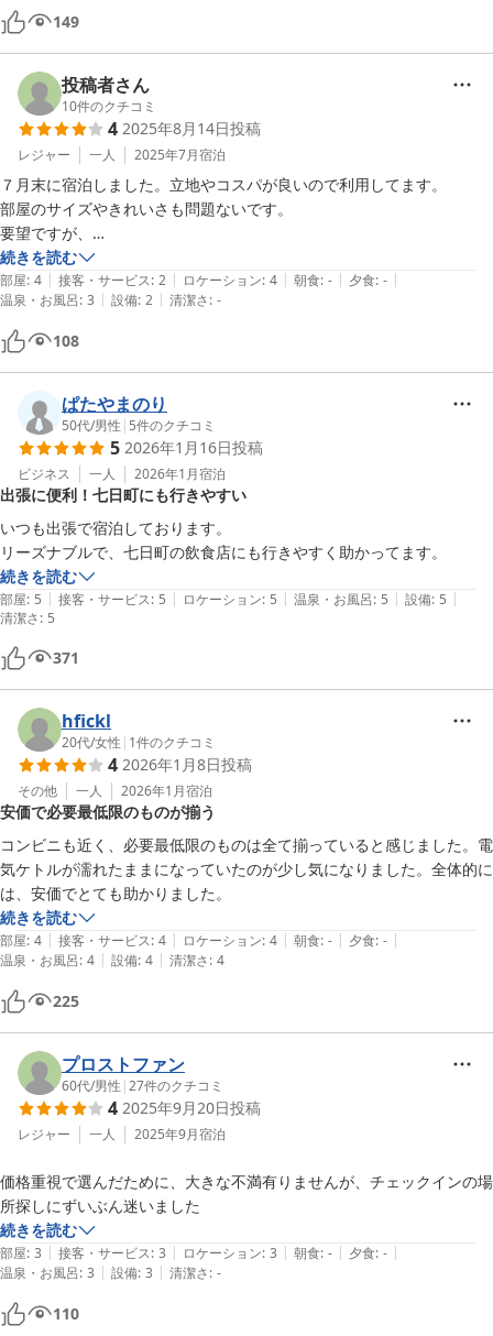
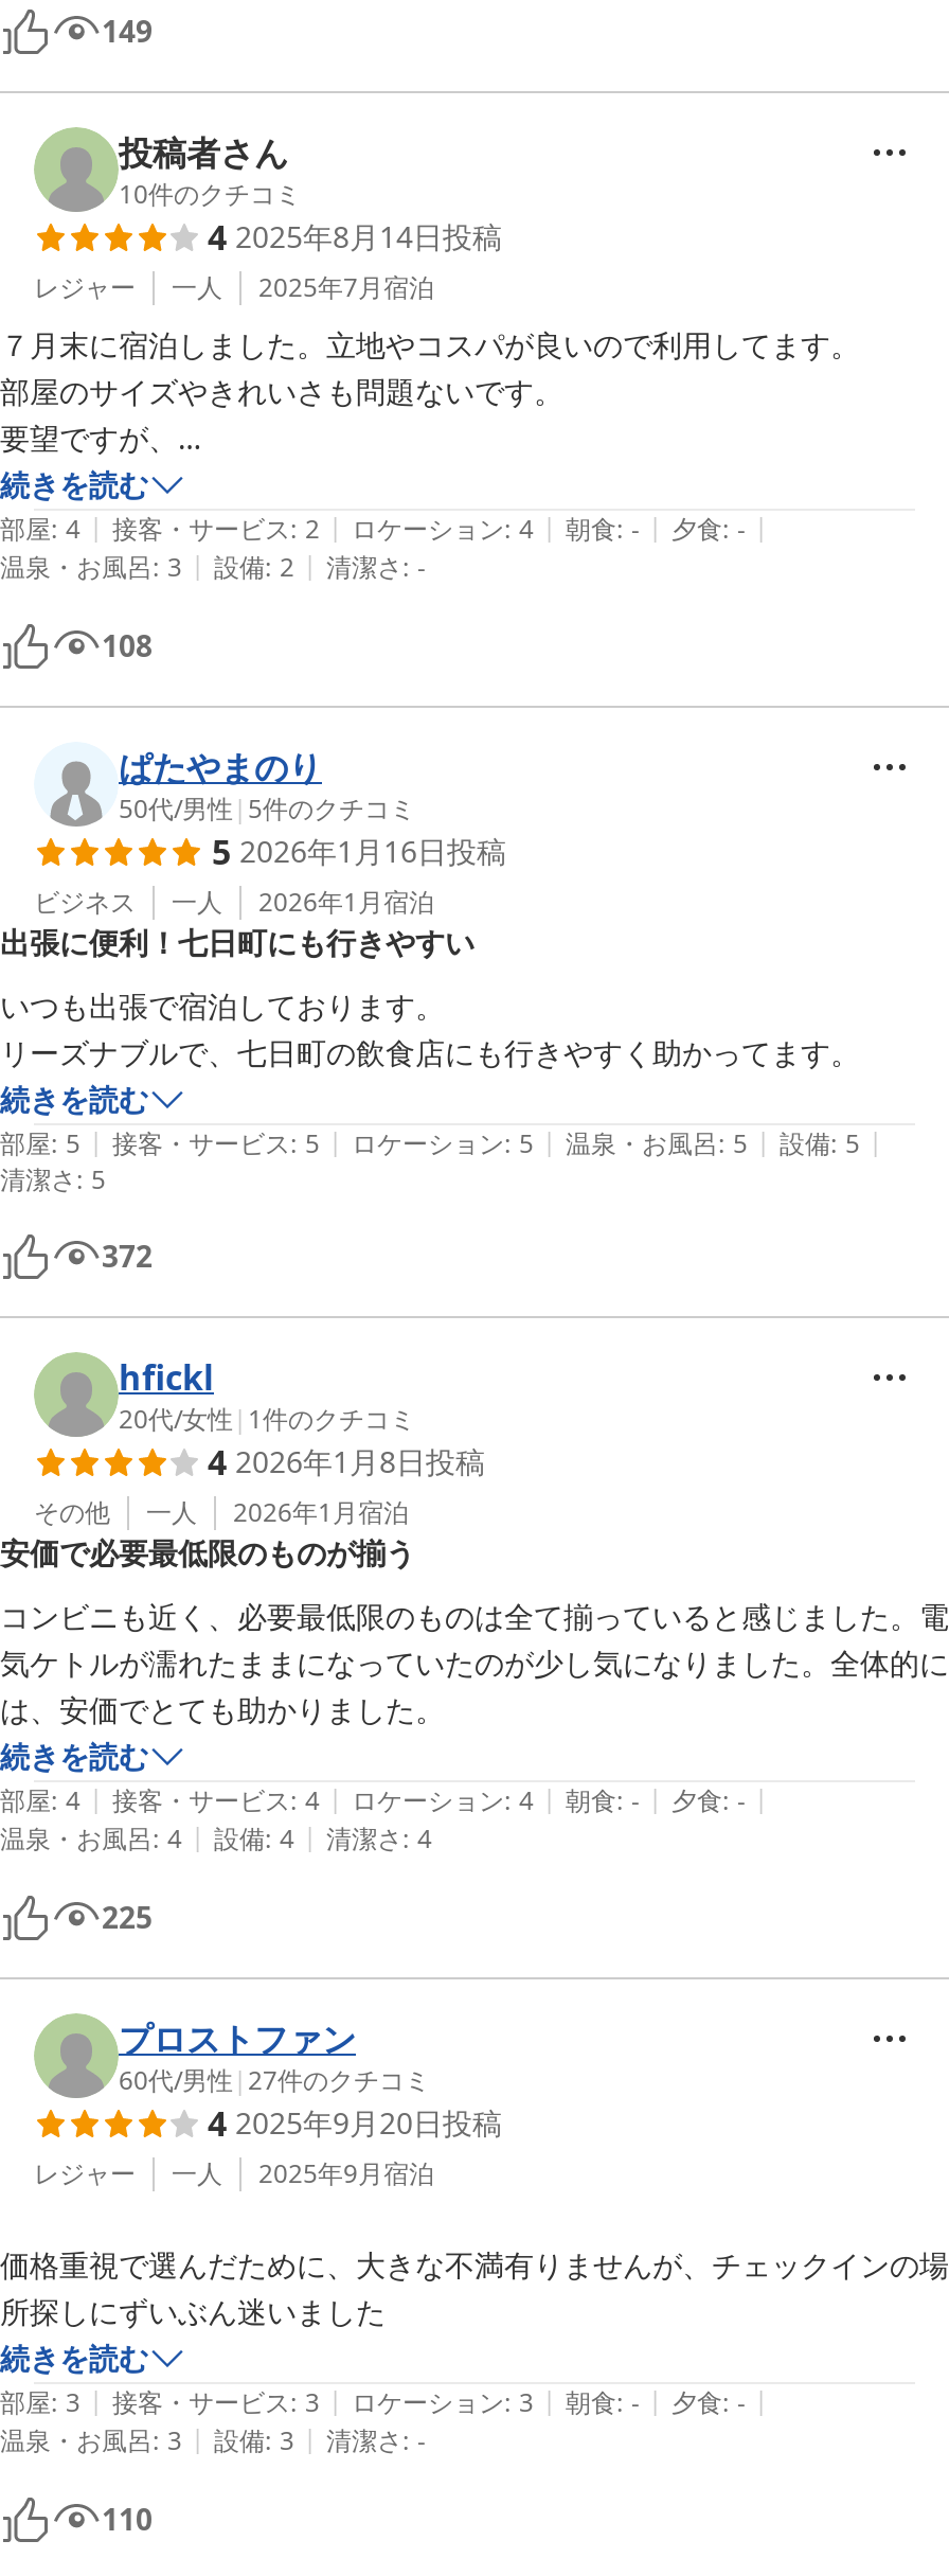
[53,647,79,668] 371 -> [102,1236,153,1276] 372

